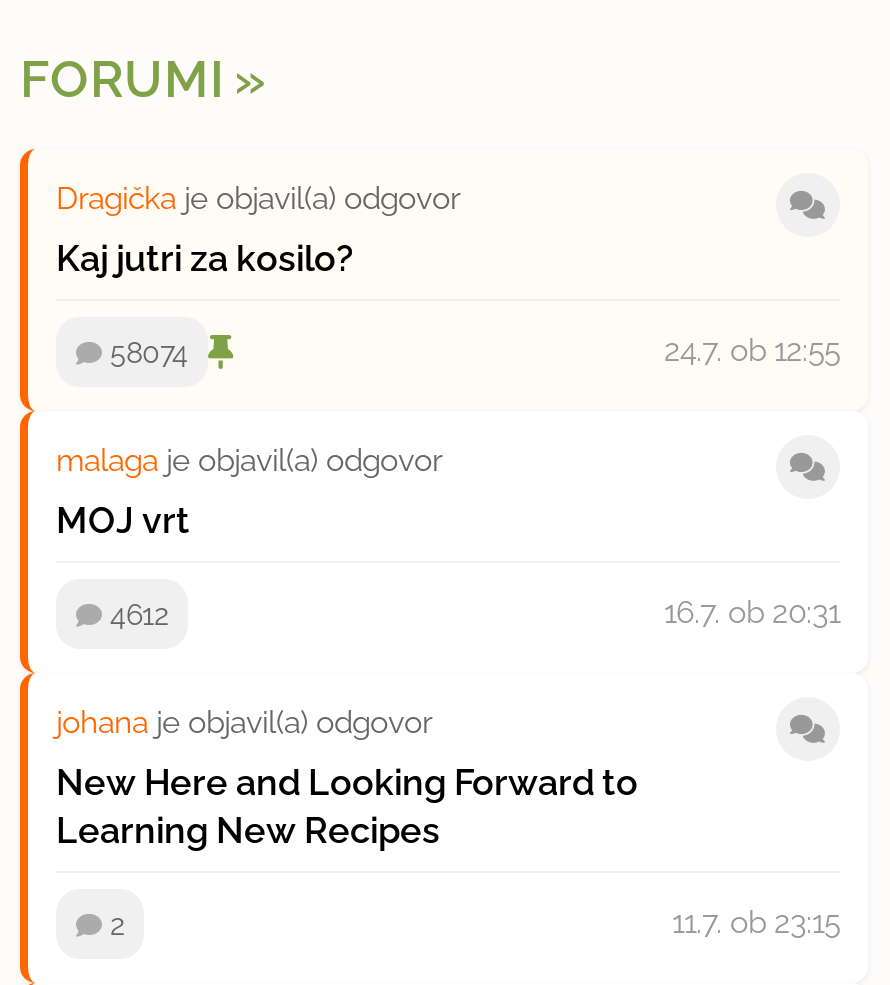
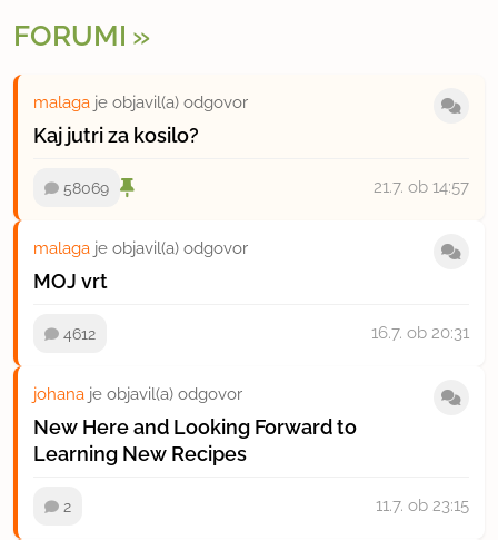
[56,182,460,218] Dragička je objavil(a) odgovor -> [33,93,248,113] malaga je objavil(a) odgovor
[110,336,188,370] 58074 -> [63,179,109,198] 58069
[664,334,840,370] 24.7. ob 12:55 -> [373,177,469,198] 21.7. ob 14:57

